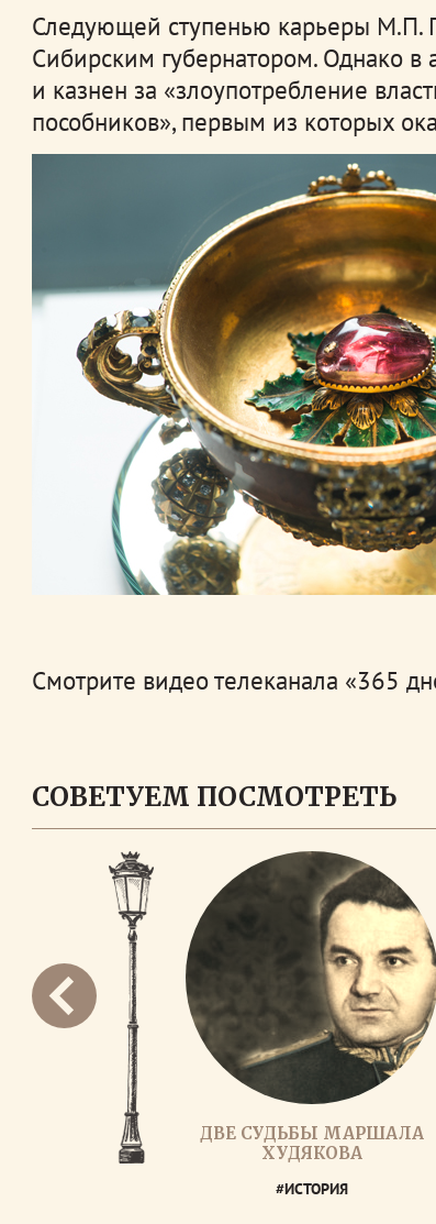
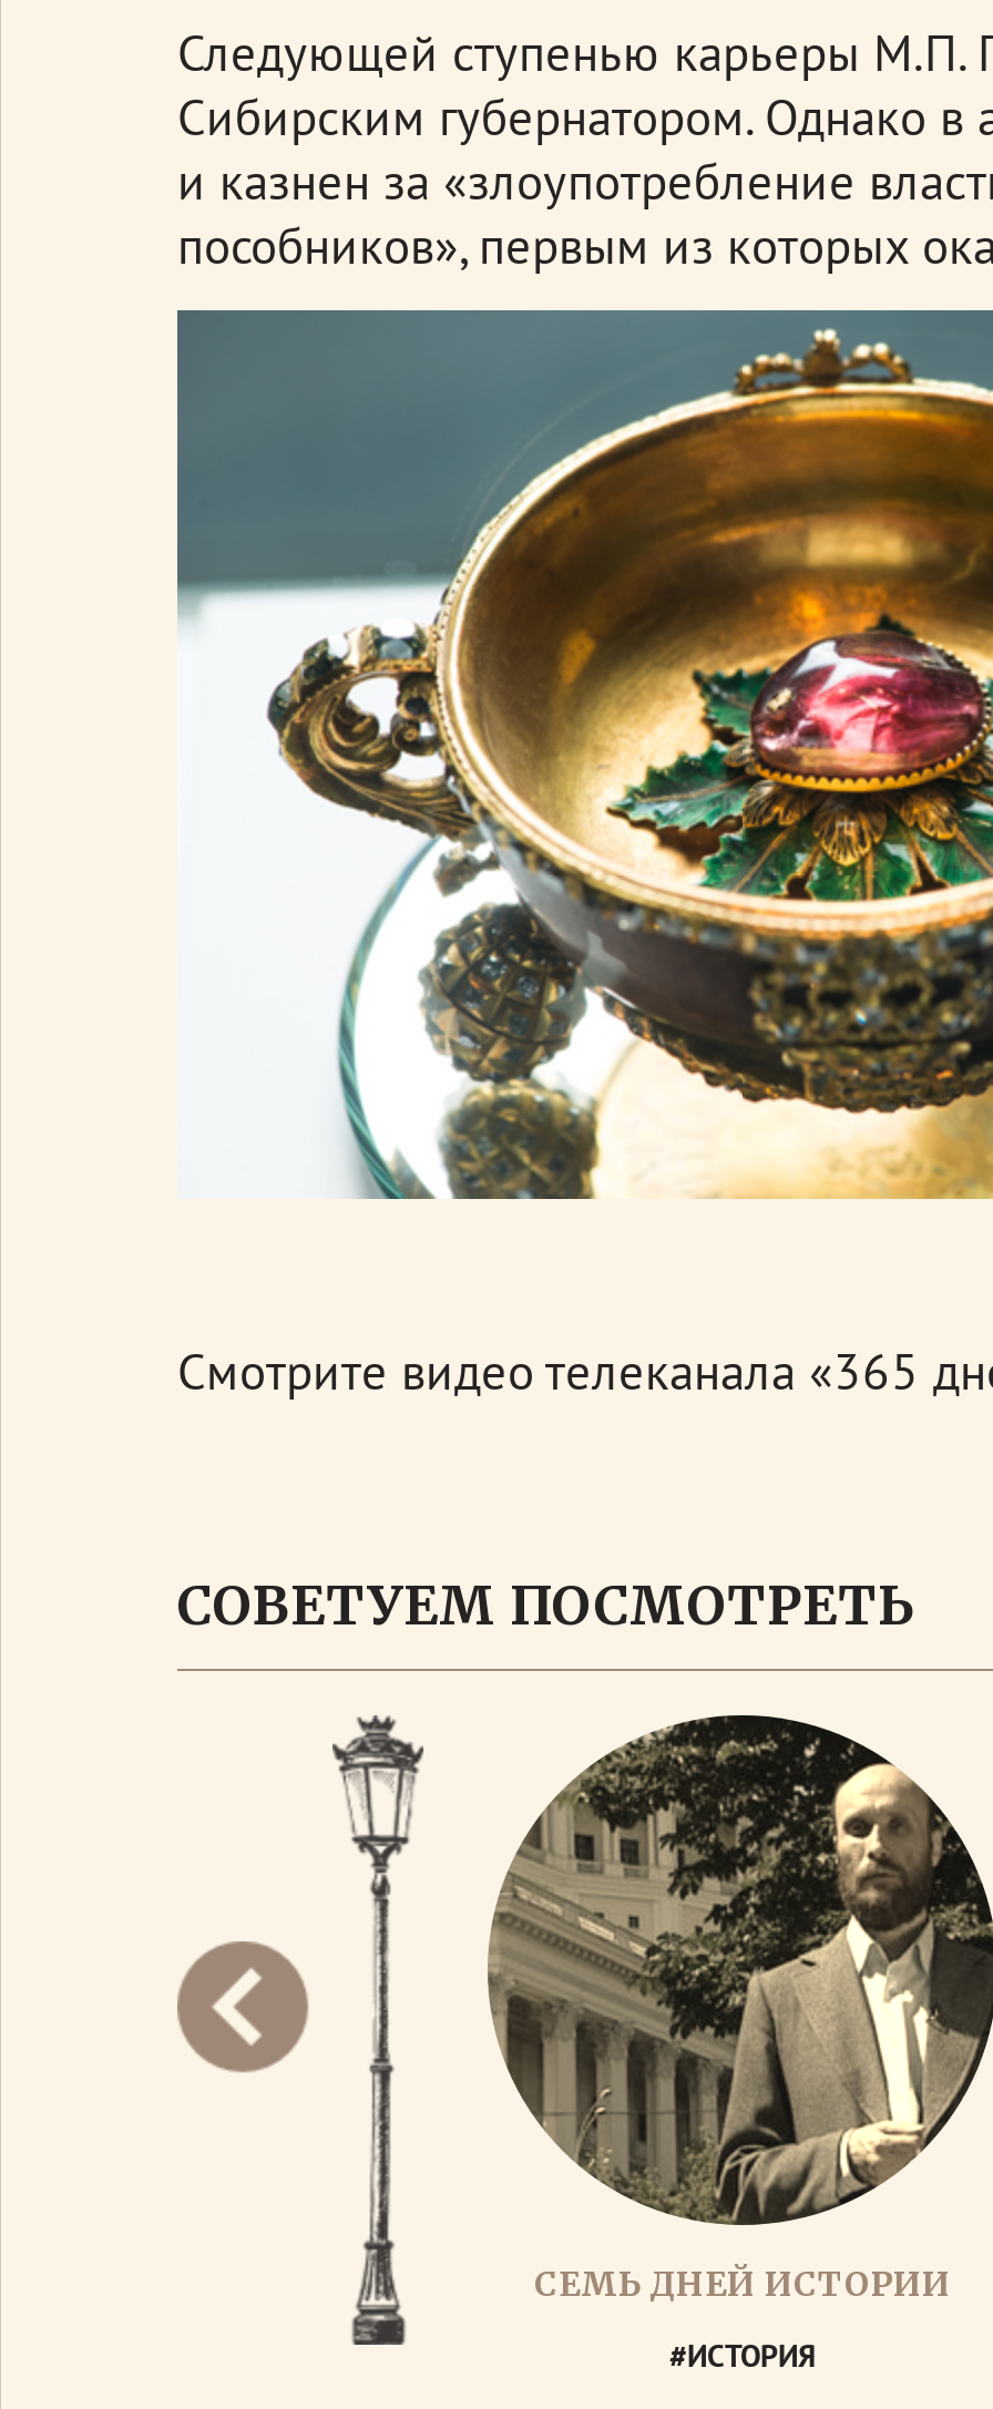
[186,851,433,1164] [image] | ДВЕ СУДЬБЫ МАРШАЛА | ХУДЯКОВА -> [488,1720,986,2305] [image] | СЕМЬ ДНЕЙ ИСТОРИИ

